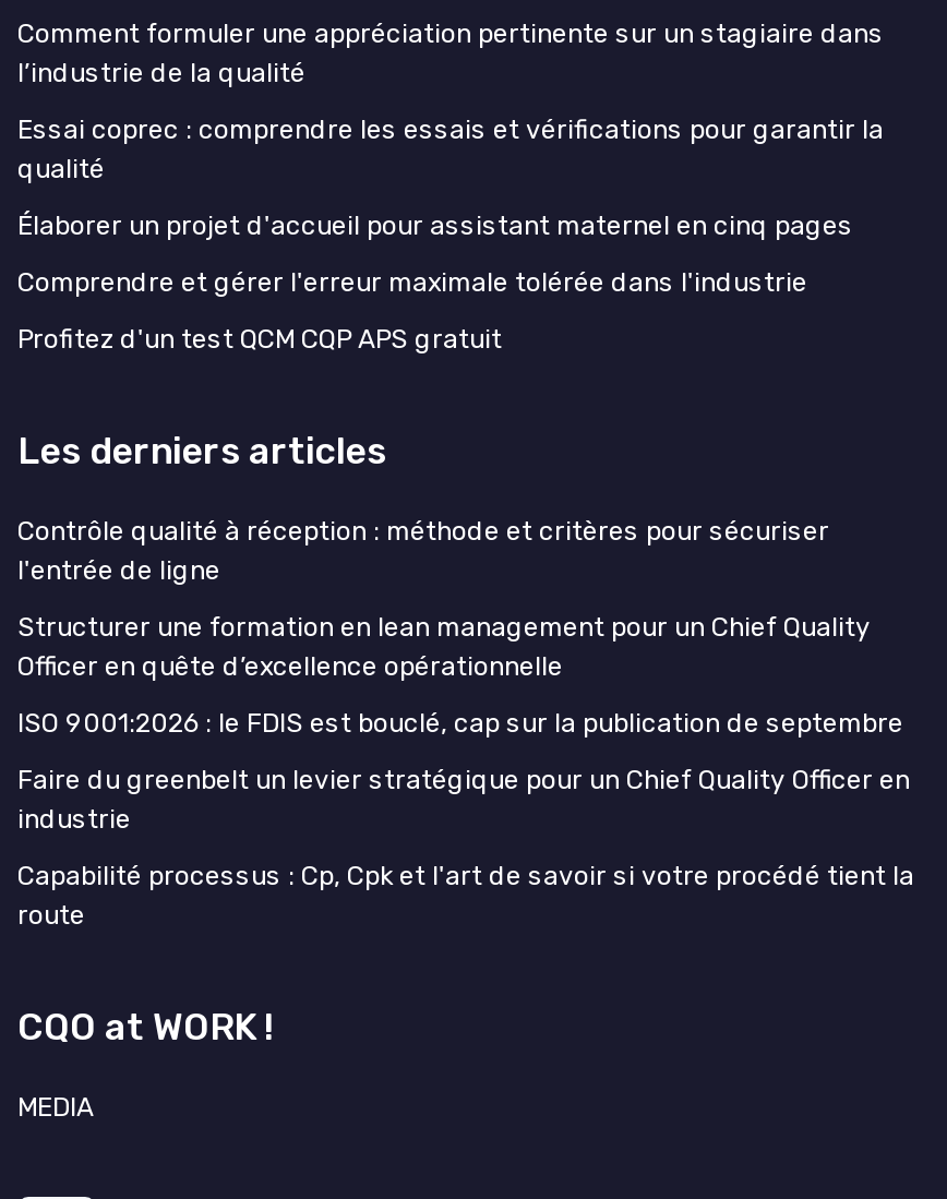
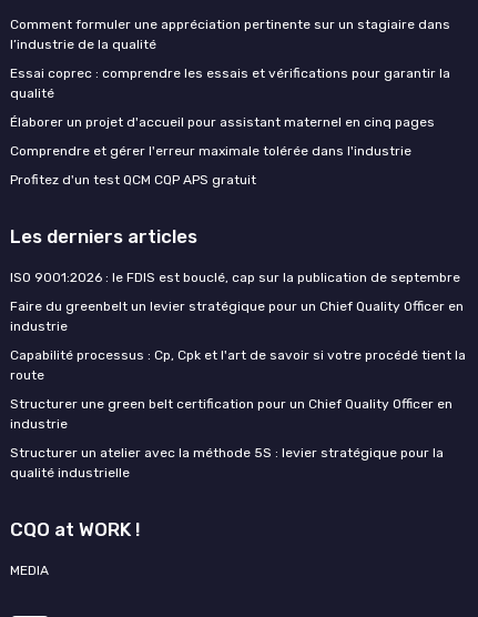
[17,516,871,682] Contrôle qualité à réception : méthode et critères pour sécuriser | l'entrée de ligne | Structurer une formation en lean management pour un Chief Quality | Officer en quête d’excellence opérationnelle -> none
moved [17,708,914,931] -> [10,270,466,383]: ISO 9001:2026 : le FDIS est bouclé, cap sur la publication de septembre | Faire du greenbelt un levier stratégique pour un Chief Quality Officer en | industrie | Capabilité processus : Cp, Cpk et l'art de savoir si votre procédé tient la | route
none -> [10,396,452,481] Structurer une green belt certification pour un Chief Quality Officer en | industrie | Structurer un atelier avec la méthode 5S : levier stratégique pour la | qualité industrielle

